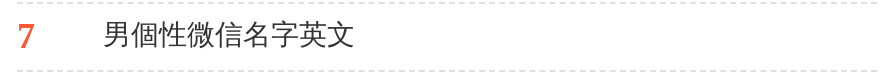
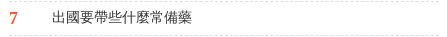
[103,21,355,51] 男個性微信名字英文 -> [52,10,192,25] 出國要帶些什麼常備藥

